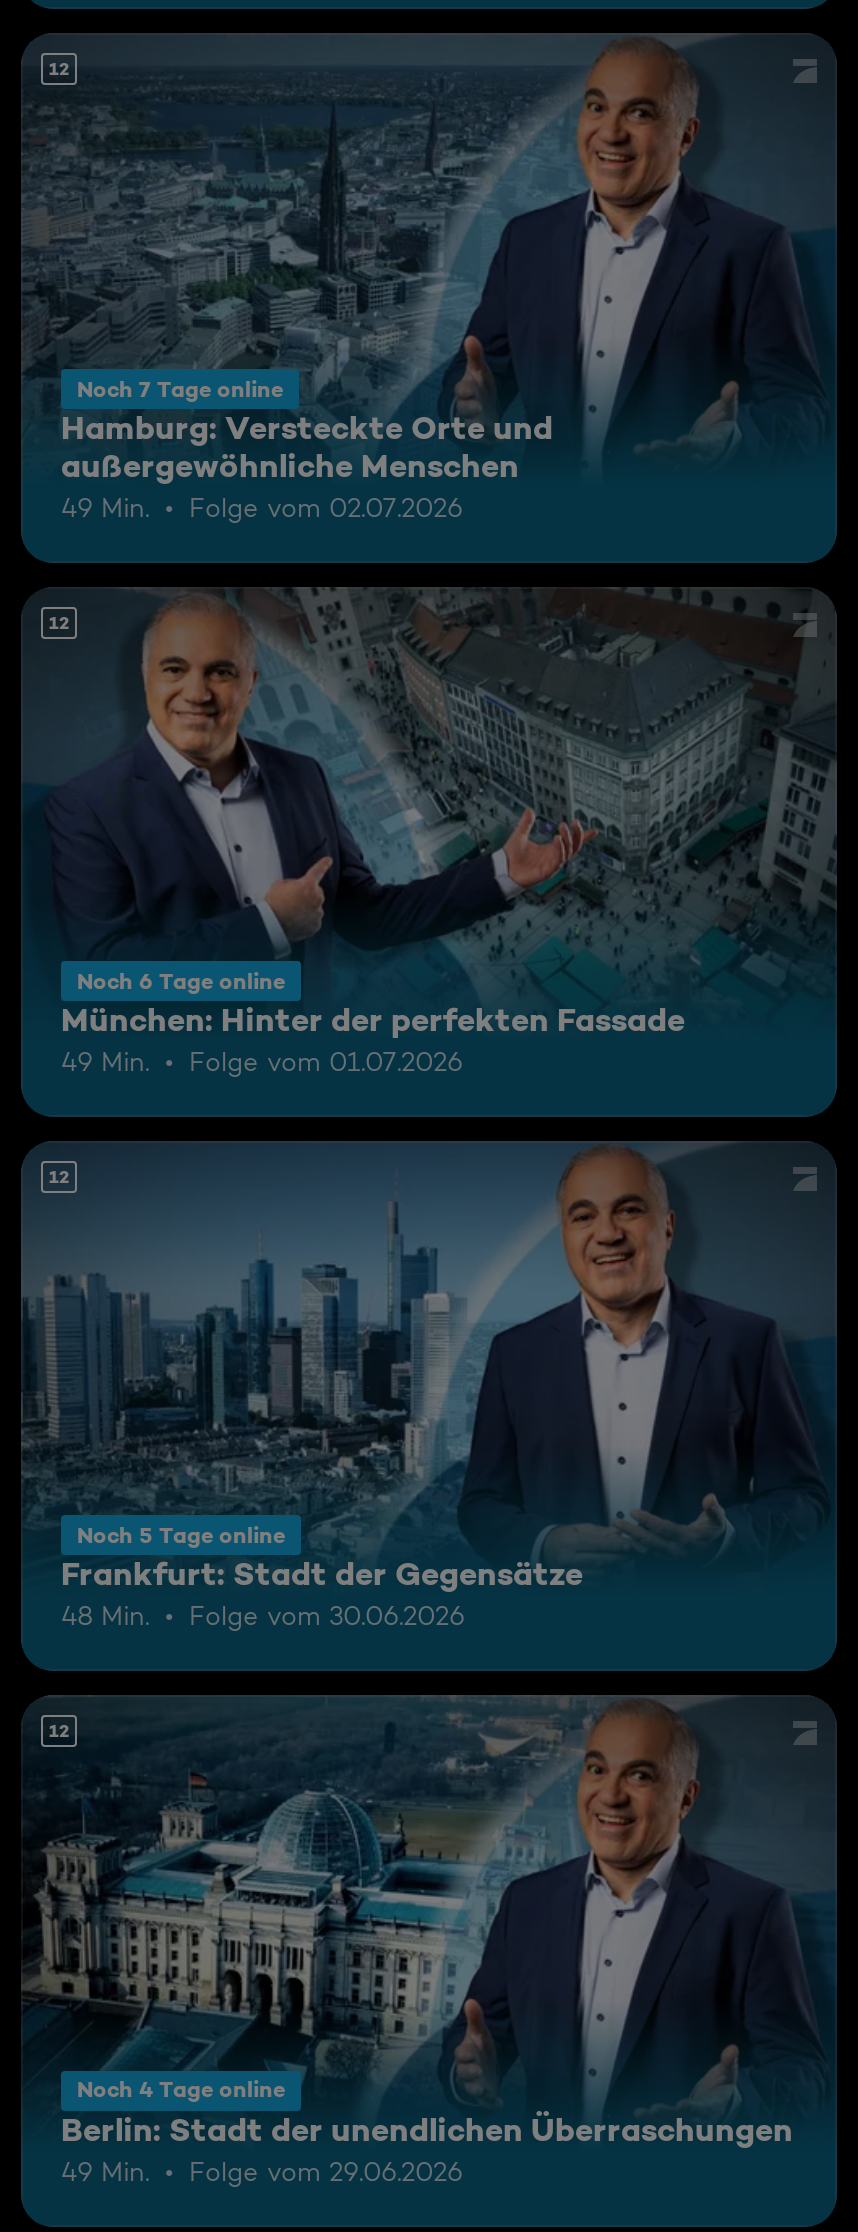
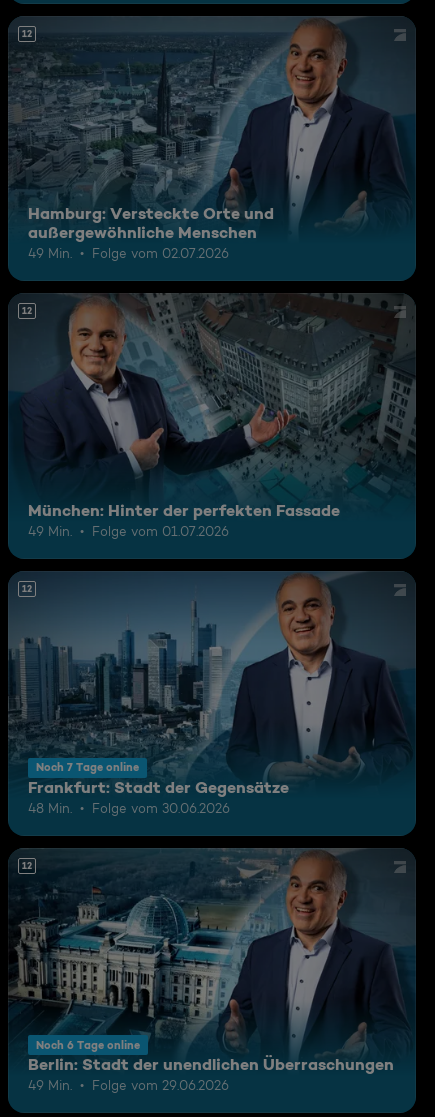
moved [77,374,283,402] -> [36,760,139,774]: Noch 7 Tage online
moved [77,966,285,994] -> [36,1037,140,1051]: Noch 6 Tage online
[77,1521,285,1549] Noch 5 Tage online -> none
[77,2075,285,2103] Noch 4 Tage online -> none

